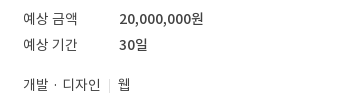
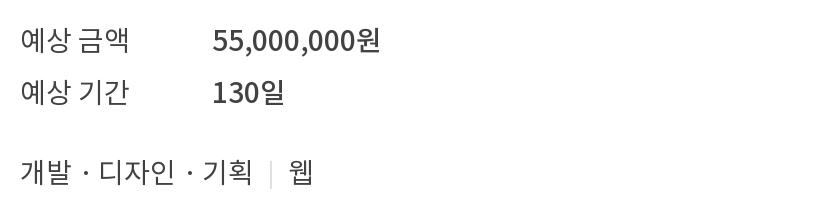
[119,10,204,28] 20,000,000원 -> [212,23,382,59] 55,000,000원
[119,36,148,54] 30일 -> [212,75,286,111] 130일
[23,76,101,94] 개발 · 디자인 -> [20,155,254,191] 개발 · 디자인 · 기획

